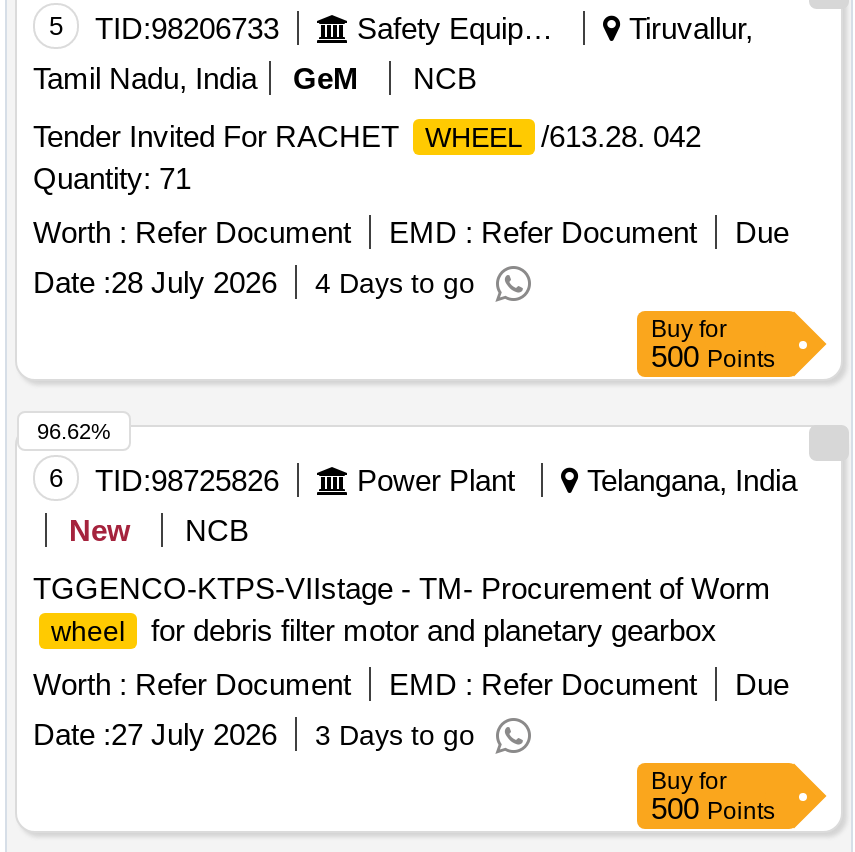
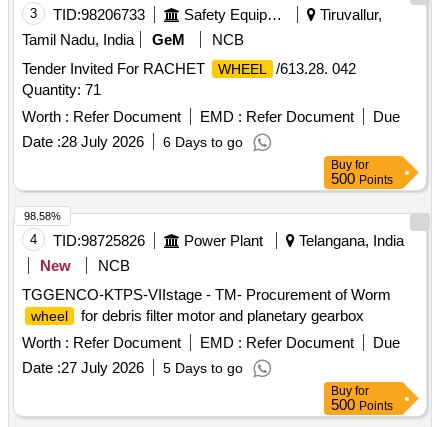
[49,11,279,45] 5 TID:98206733 -> [30,6,145,23] 3 TID:98206733
[33,265,475,299] Date : 28 July 2026 4 Days to go -> [22,133,243,150] Date : 28 July 2026 6 Days to go
[37,419,111,443] 96.62% -> [24,210,61,222] 98.58%
[49,463,279,497] 6 TID:98725826 -> [30,232,145,249] 4 TID:98725826
[33,717,475,751] Date : 27 July 2026 3 Days to go -> [22,359,243,376] Date : 27 July 2026 5 Days to go

